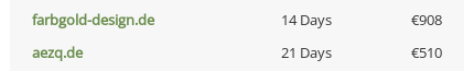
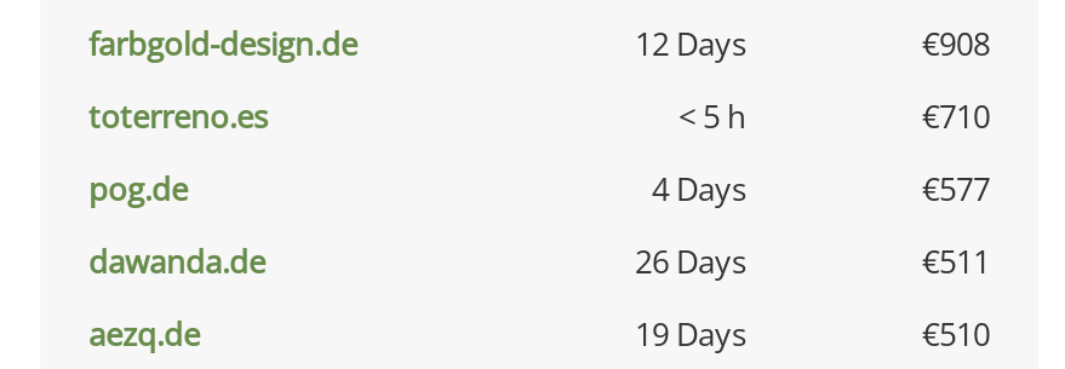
[281,10,331,29] 14 Days -> [635,22,746,65] 12 Days
none -> [88,94,990,283] toterreno.es | < 5 h | €710 | pog.de | 4 Days | €577 | dawanda.de | 26 Days | €511
[281,43,331,62] 21 Days -> [635,312,746,356] 19 Days

